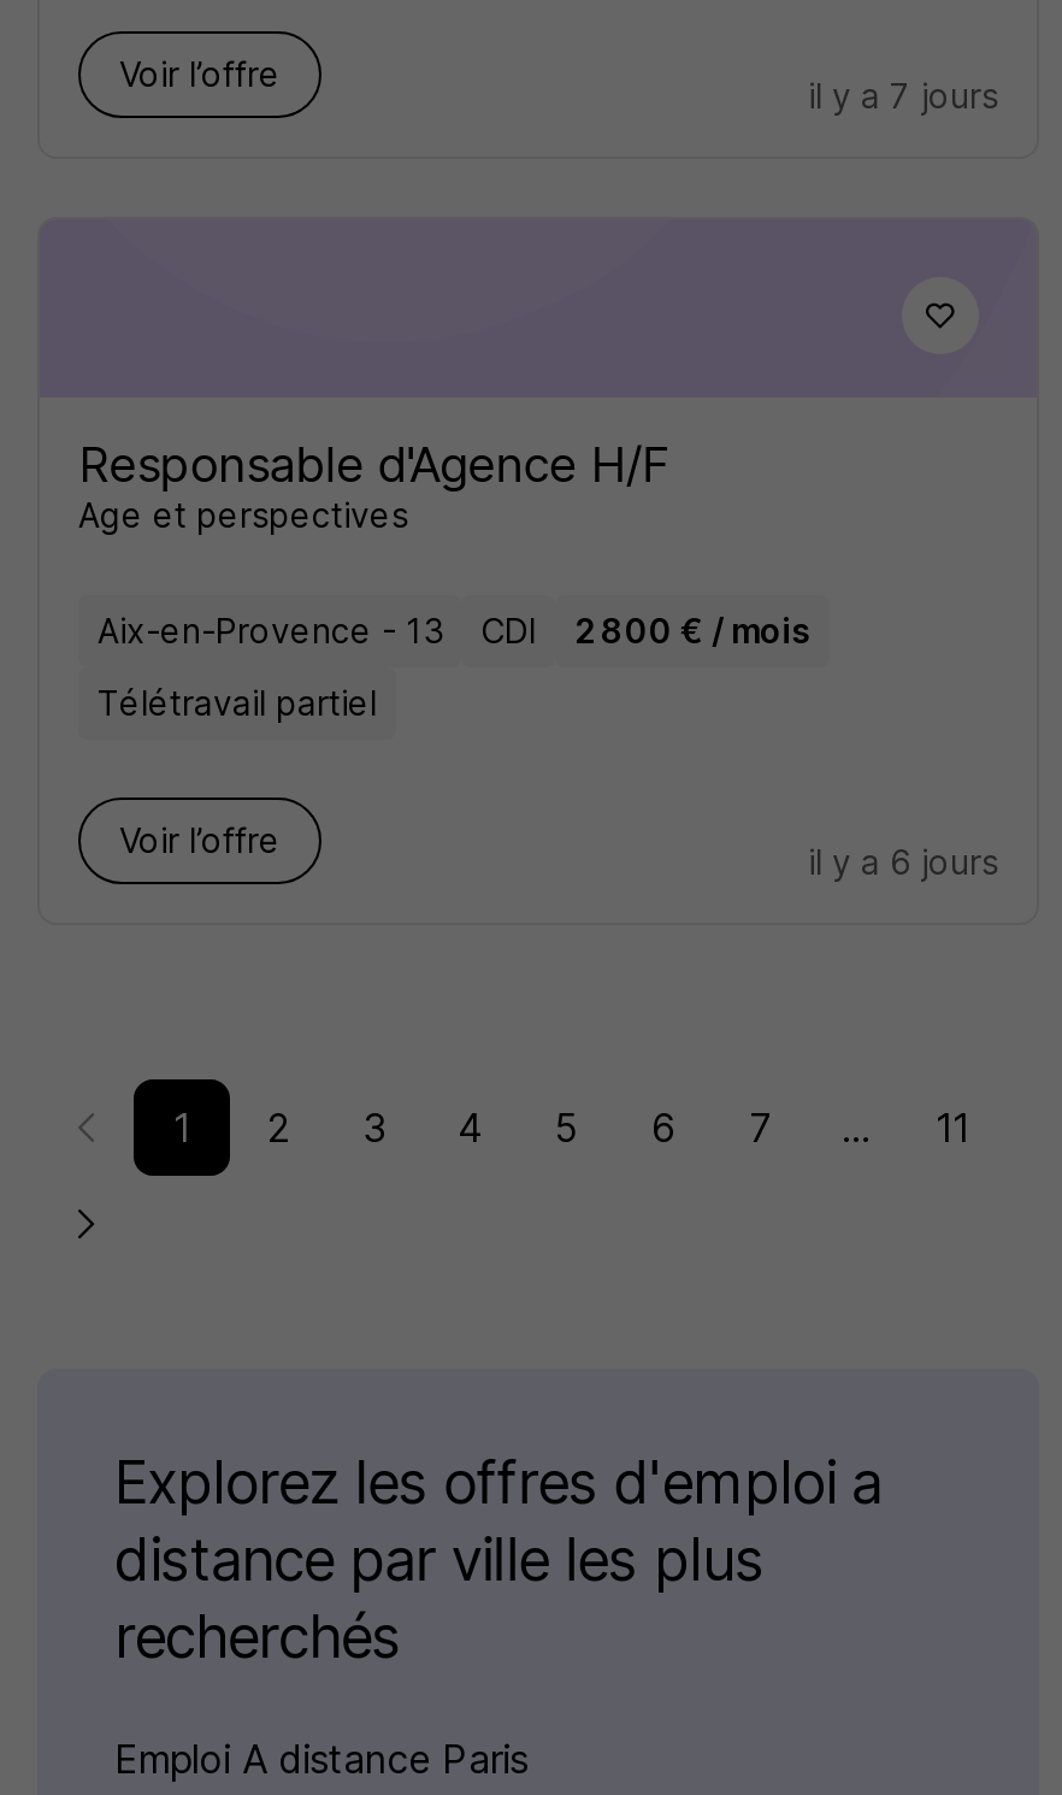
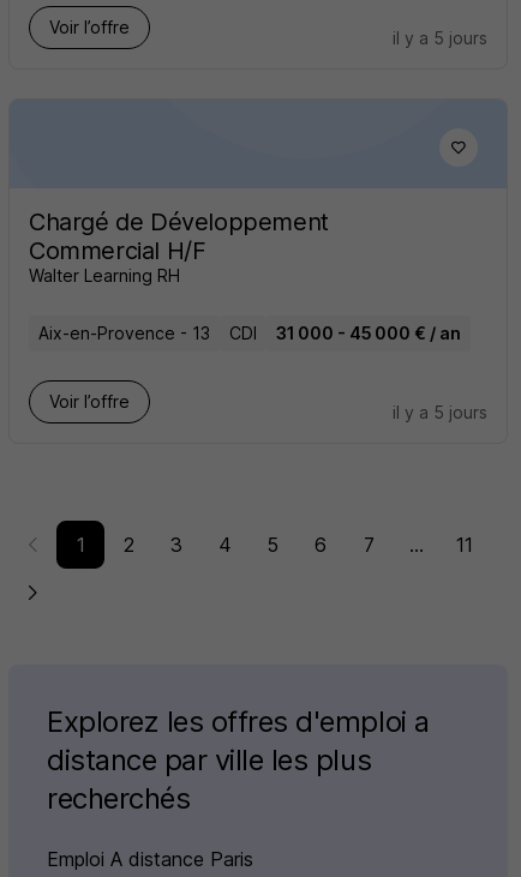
[808,74,998,115] il y a 7 jours -> [393,27,487,48] il y a 5 jours
[78,435,669,534] Responsable d'Agence H/F | Age et perspectives -> [29,207,329,285] Chargé de Développement | Commercial H/F | Walter Learning RH
[98,609,810,722] 2 800 € / mois | Télétravail partiel -> [276,322,461,343] 31 000 - 45 000 € / an
moved [98,609,536,650] -> [38,322,257,343]: Aix-en-Provence - 13 | CDI
[808,840,998,881] il y a 6 jours -> [393,401,487,422] il y a 5 jours

